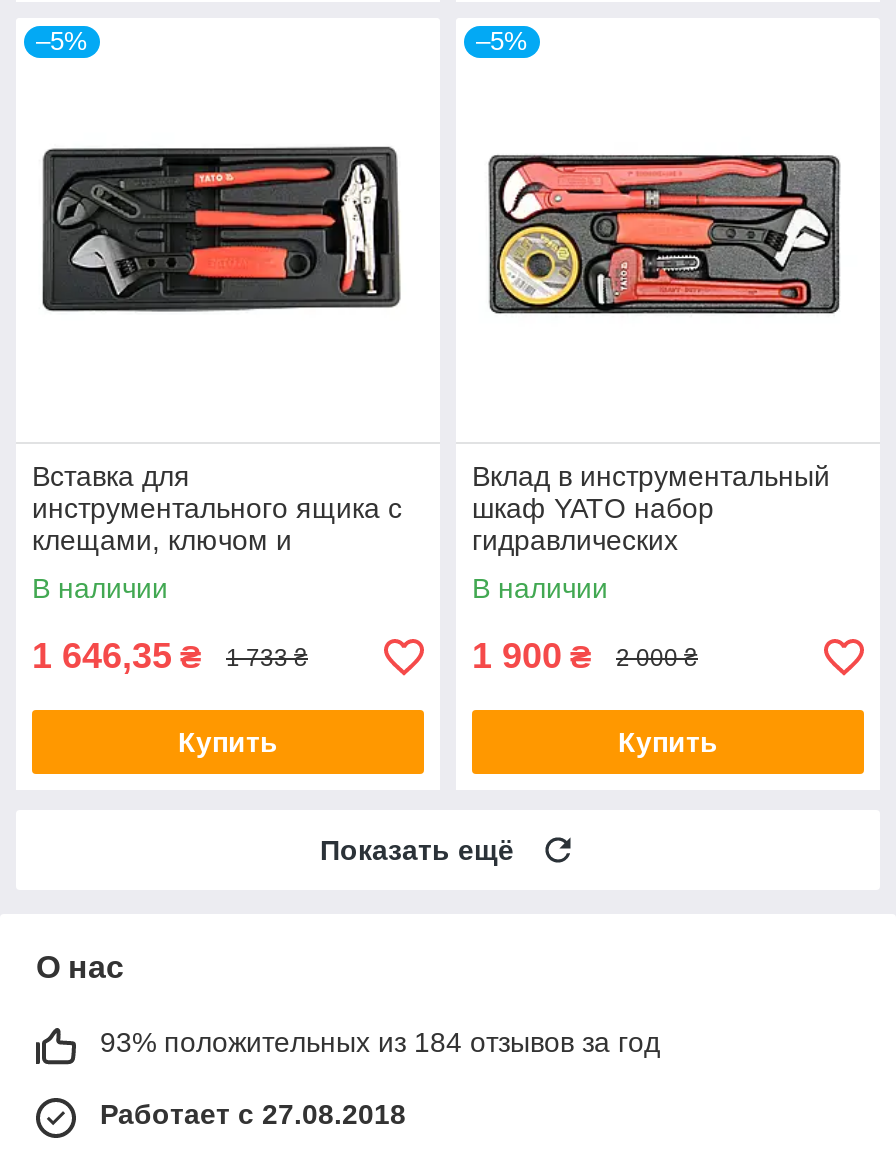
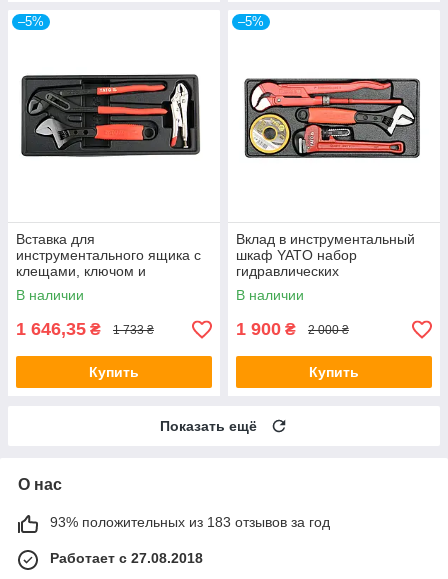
[100,1026,660,1058] 93% положительных из 184 отзывов за год -> [50,514,330,530] 93% положительных из 183 отзывов за год

